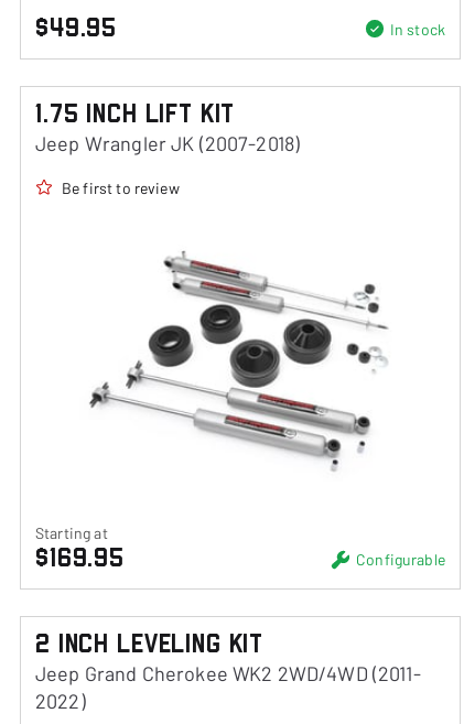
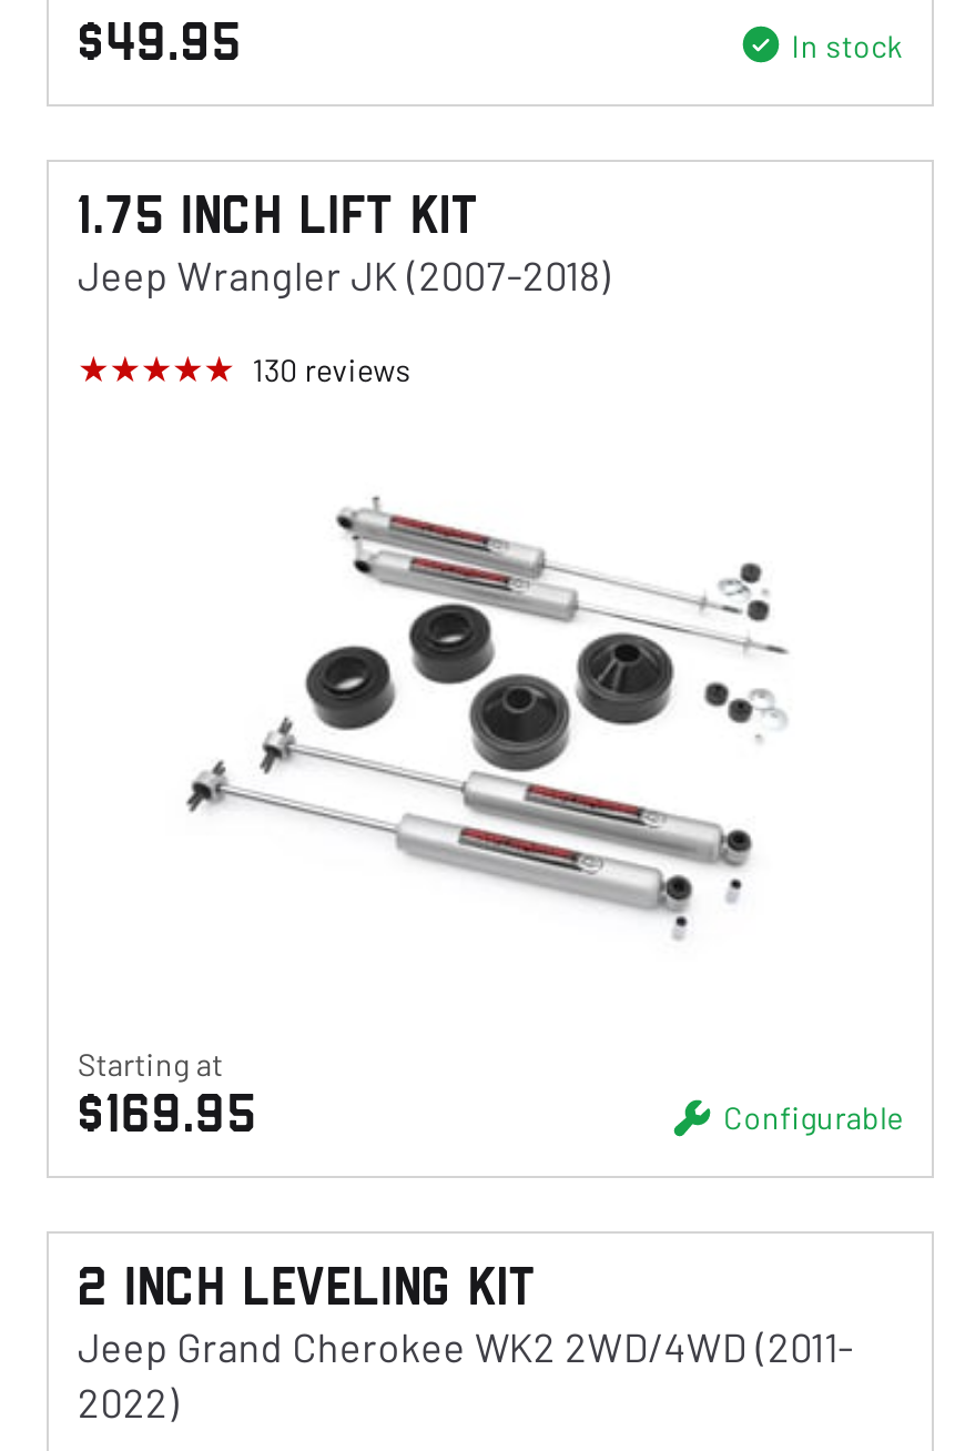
[62,179,179,197] Be first to review -> [252,351,412,388] 130 reviews

